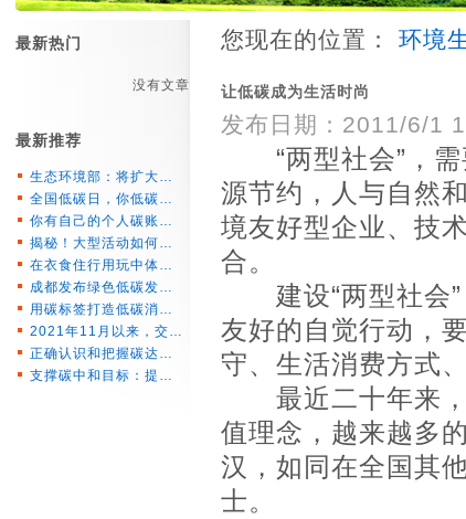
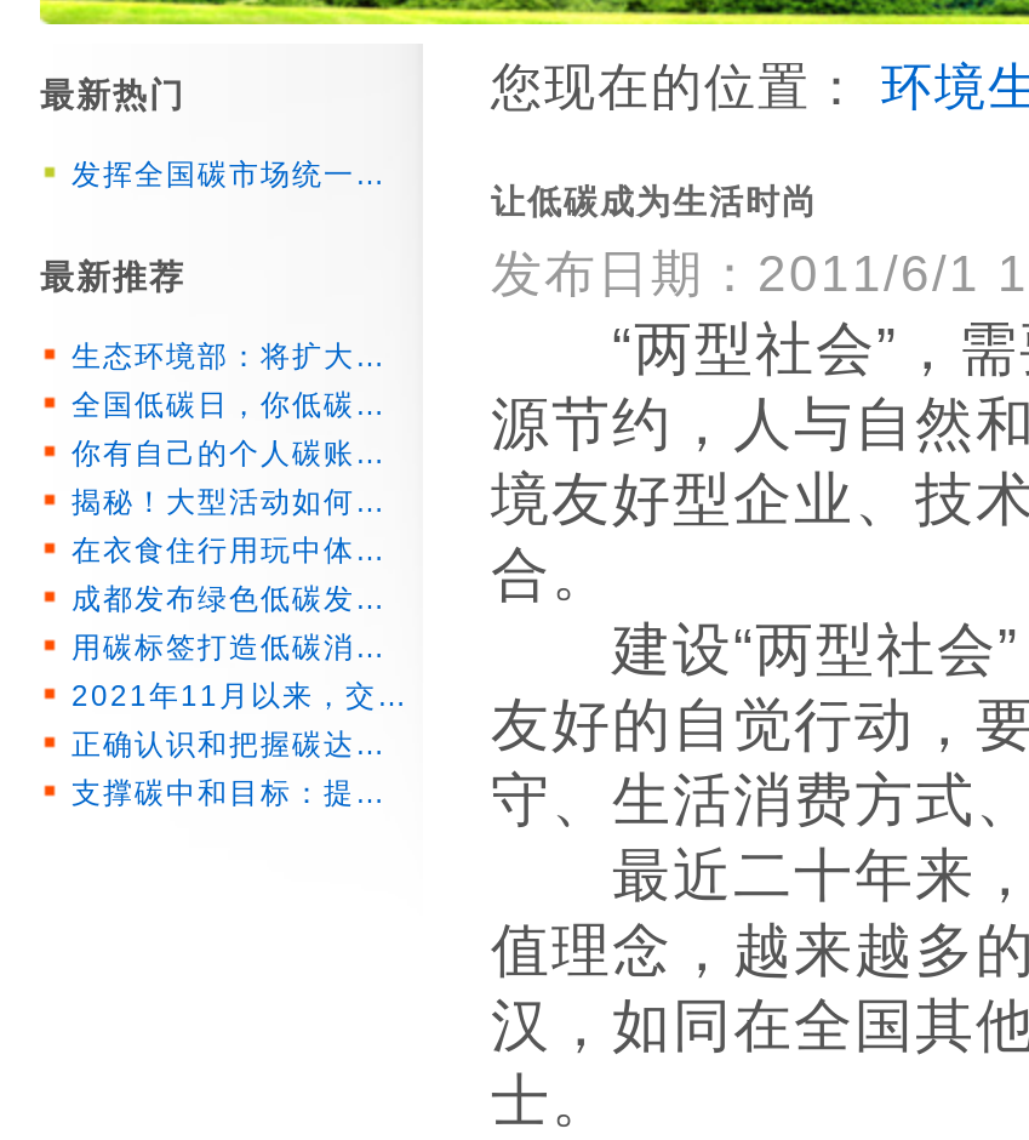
[133,77,190,93] 没有文章 -> [72,158,387,192] 发挥全国碳市场统一…

